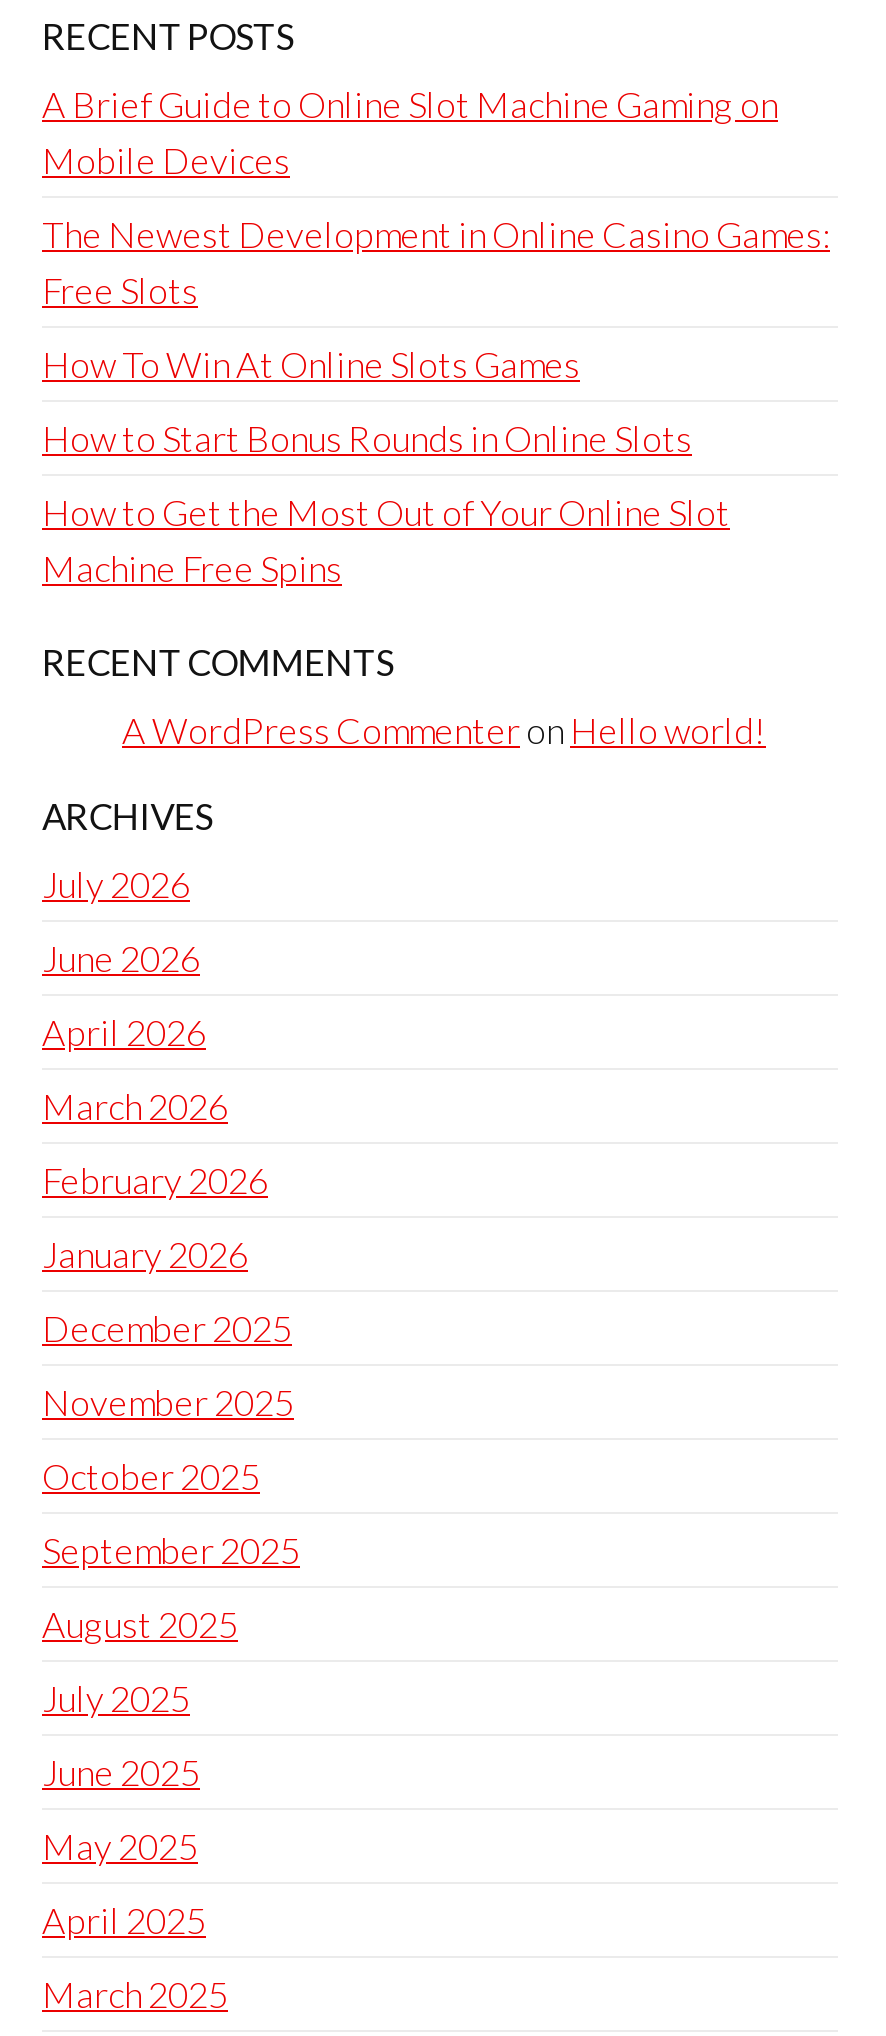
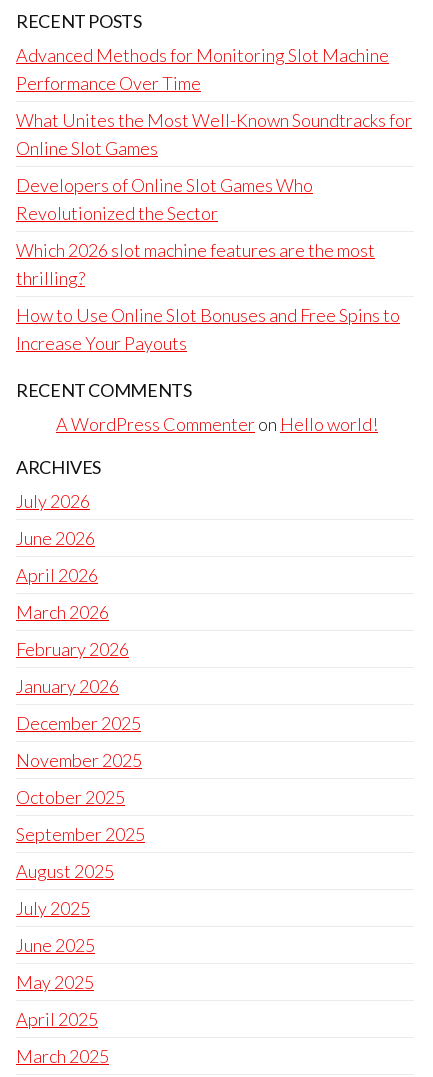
[42,82,778,182] A Brief Guide to Online Slot Machine Gaming on | Mobile Devices -> [16,44,389,94] Advanced Methods for Monitoring Slot Machine | Performance Over Time
[42,212,830,312] The Newest Development in Online Casino Games: | Free Slots -> [16,109,412,159] What Unites the Most Well-Known Soundtracks for | Online Slot Games
[42,342,580,386] How To Win At Online Slots Games -> [16,174,313,224] Developers of Online Slot Games Who | Revolutionized the Sector
[42,416,692,460] How to Start Bonus Rounds in Online Slots -> [16,239,375,289] Which 2026 slot machine features are the most | thrilling?
[42,490,730,590] How to Get the Most Out of Your Online Slot | Machine Free Spins -> [16,304,400,354] How to Use Online Slot Bonuses and Free Spins to | Increase Your Payouts

